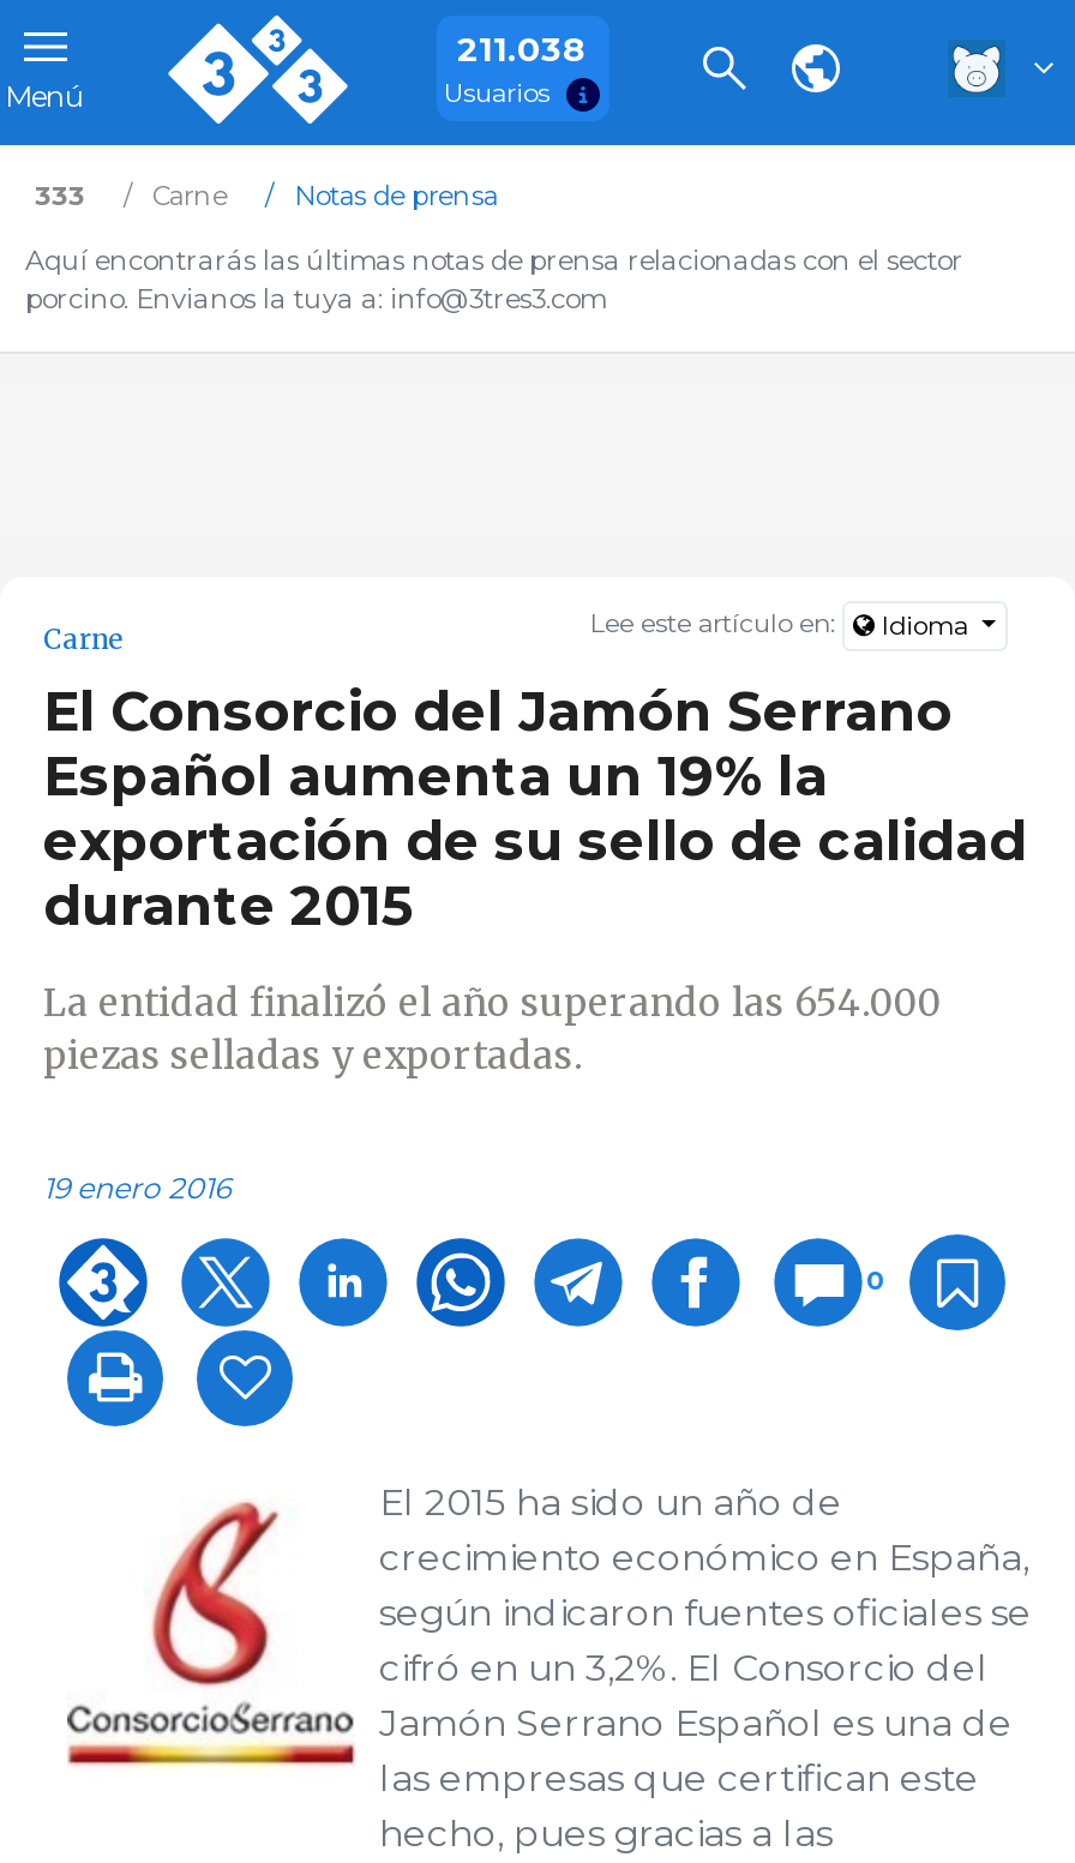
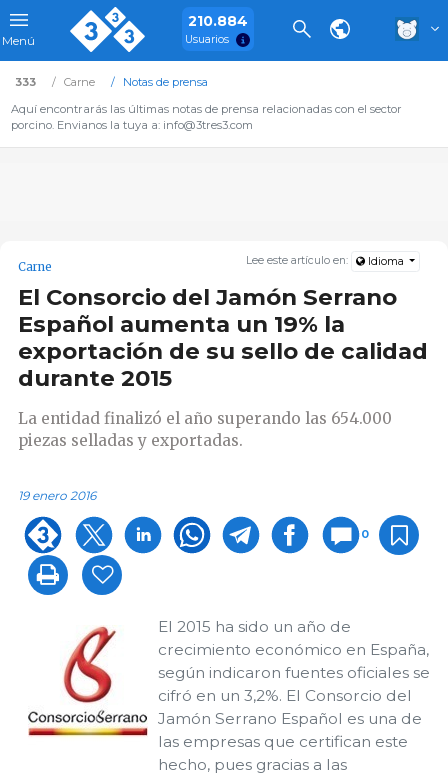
[457,26,587,70] 211.038 -> [187,11,247,29] 210.884

